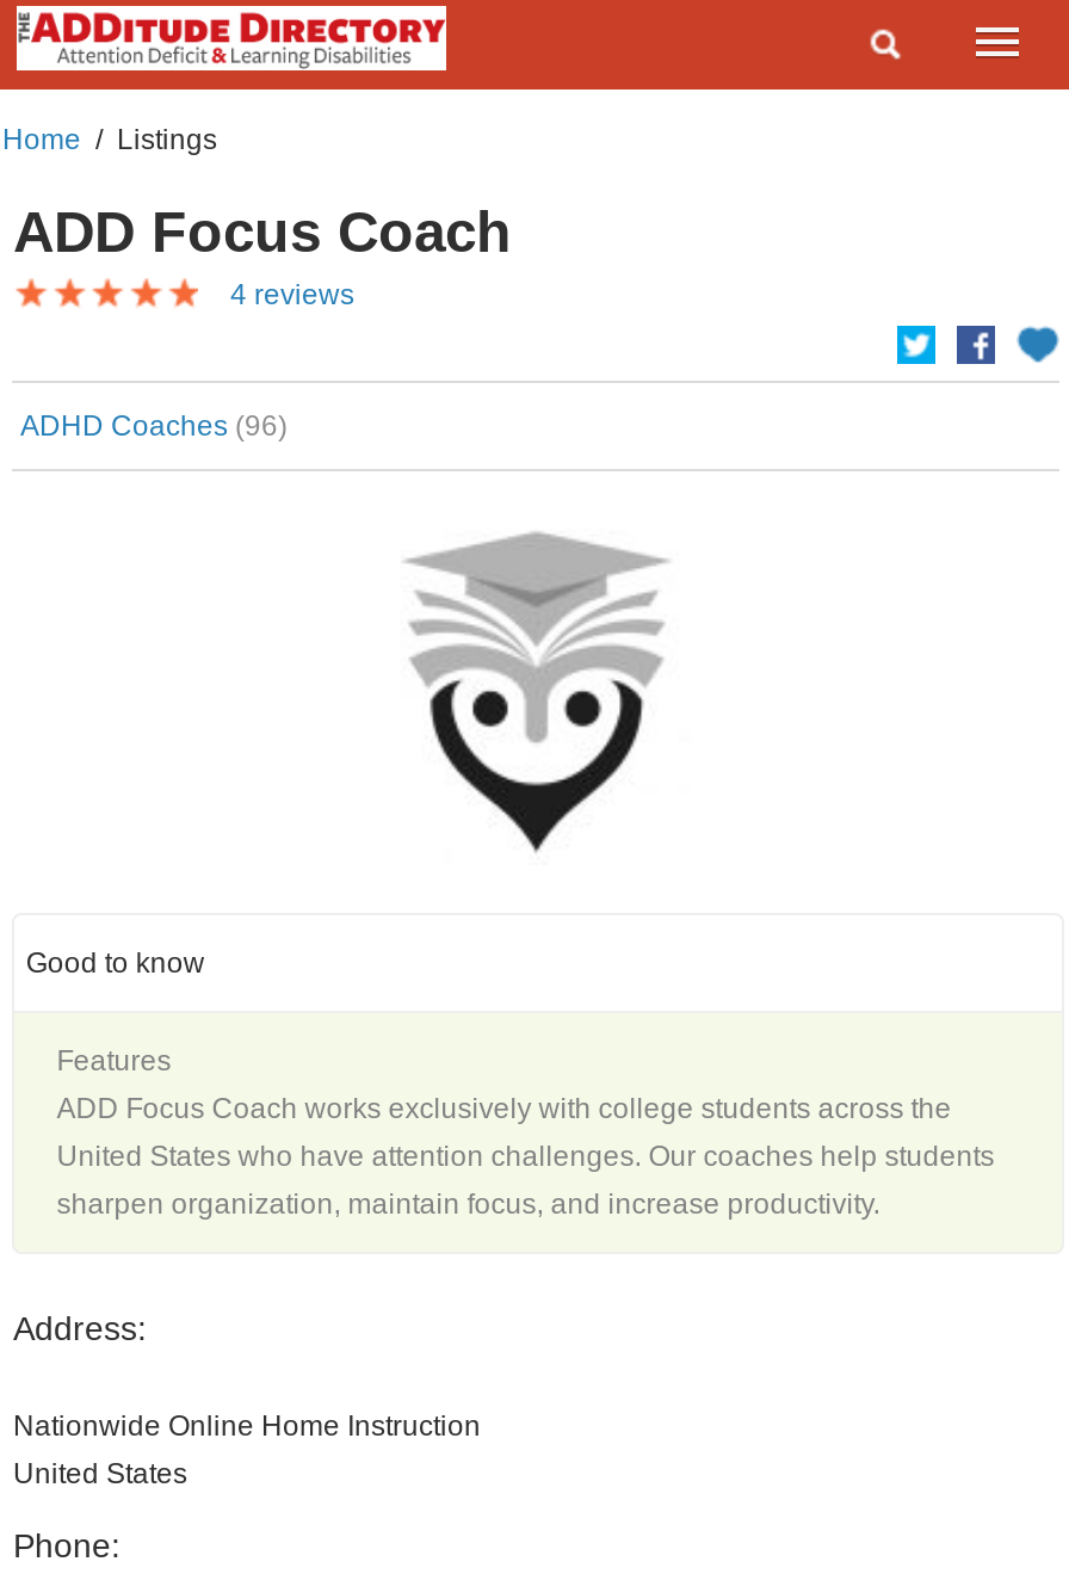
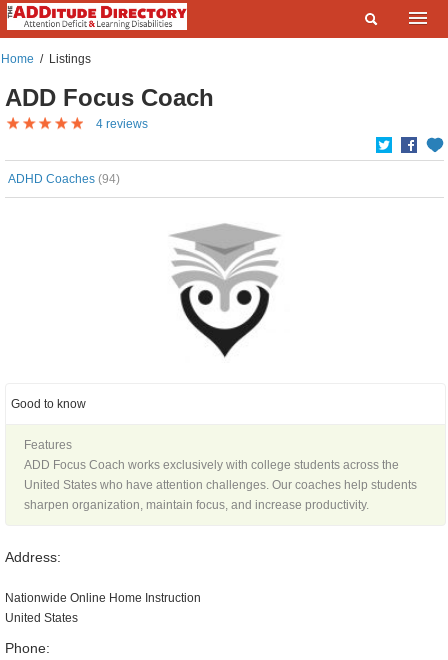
[20,409,288,443] ADHD Coaches (96) -> [8,172,120,186] ADHD Coaches (94)

